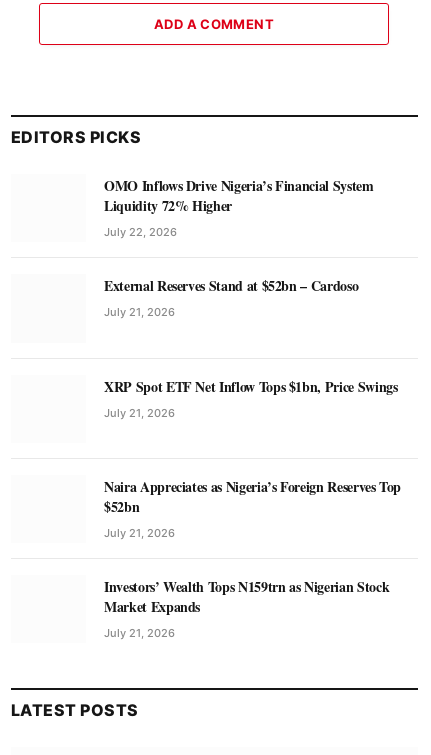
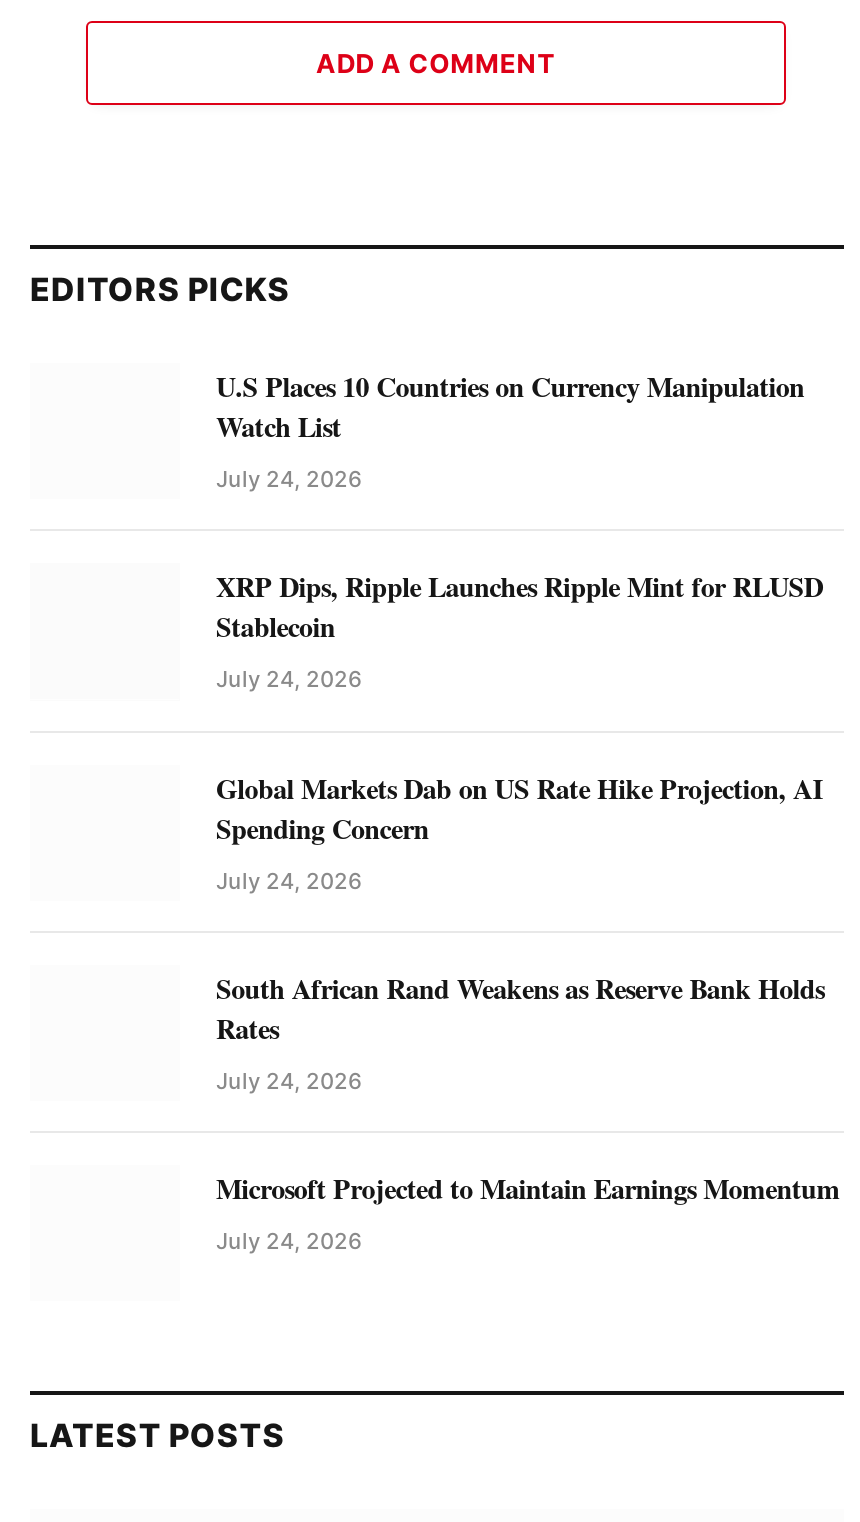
[104,175,374,239] OMO Inflows Drive Nigeria’s Financial System | Liquidity 72% Higher | July 22, 2026 -> [216,365,804,493] U.S Places 10 Countries on Currency Manipulation | Watch List | July 24, 2026
[104,275,358,319] External Reserves Stand at $52bn – Cardoso | July 21, 2026 -> [216,566,823,694] XRP Dips, Ripple Launches Ripple Mint for RLUSD | Stablecoin | July 24, 2026
[104,375,398,419] XRP Spot ETF Net Inflow Tops $1bn, Price Swings | July 21, 2026 -> [216,766,822,894] Global Markets Dab on US Rate Hike Projection, AI | Spending Concern | July 24, 2026
[104,476,401,540] Naira Appreciates as Nigeria’s Foreign Reserves Top | $52bn | July 21, 2026 -> [216,966,824,1094] South African Rand Weakens as Reserve Bank Holds | Rates | July 24, 2026
[104,576,389,640] Investors’ Wealth Tops N159trn as Nigerian Stock | Market Expands | July 21, 2026 -> [216,1167,840,1255] Microsoft Projected to Maintain Earnings Momentum | July 24, 2026

